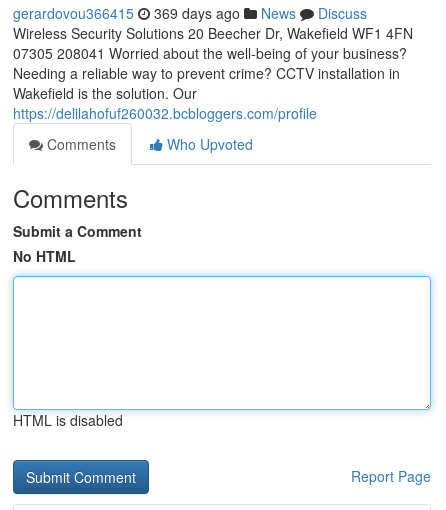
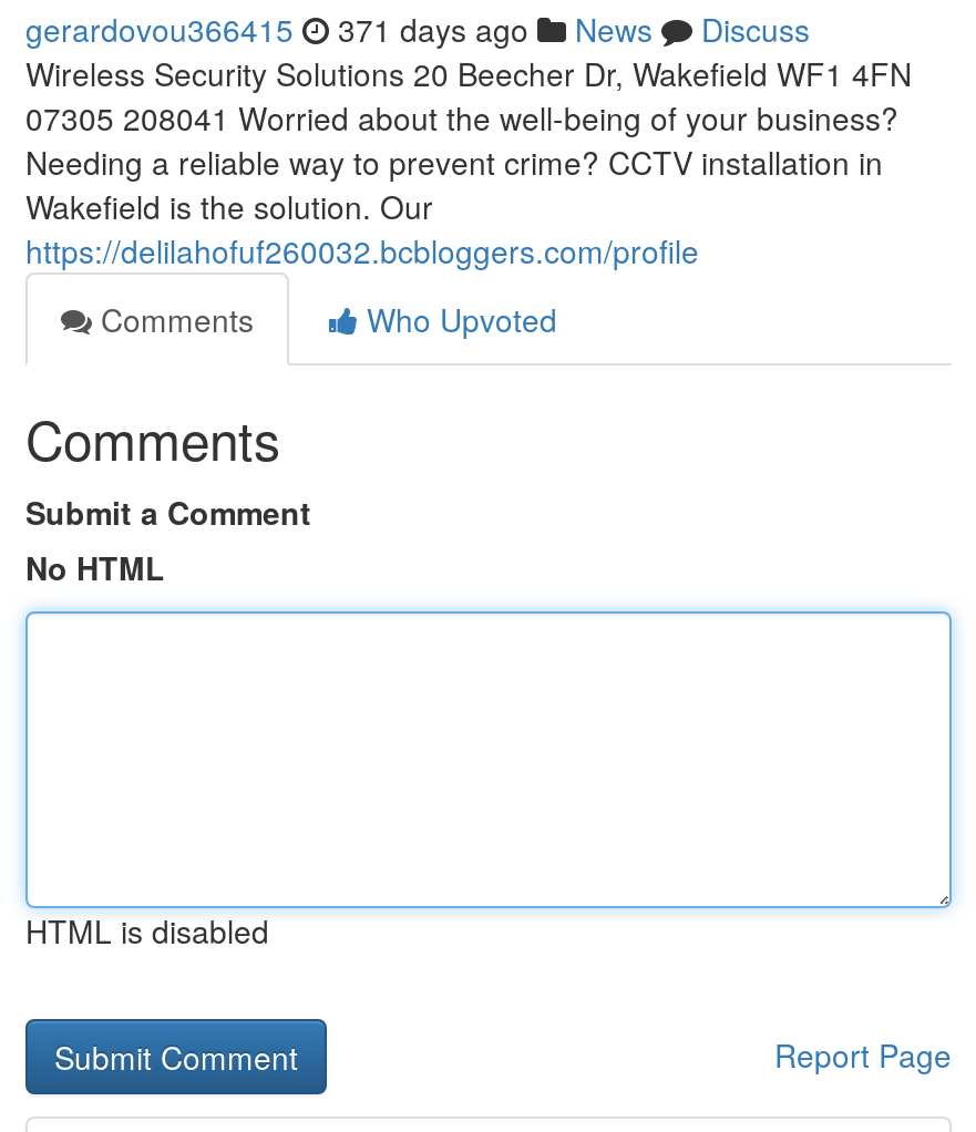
[13,3,367,23] gerardovou366415 369 days ago News Discuss -> [25,7,810,51] gerardovou366415 371 days ago News Discuss

